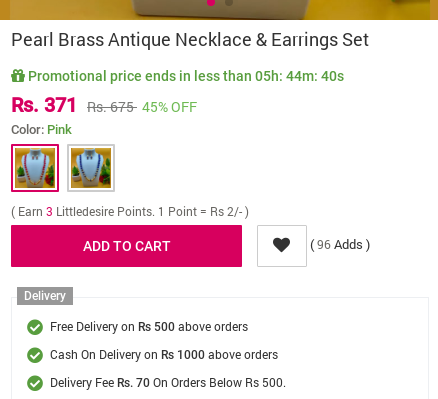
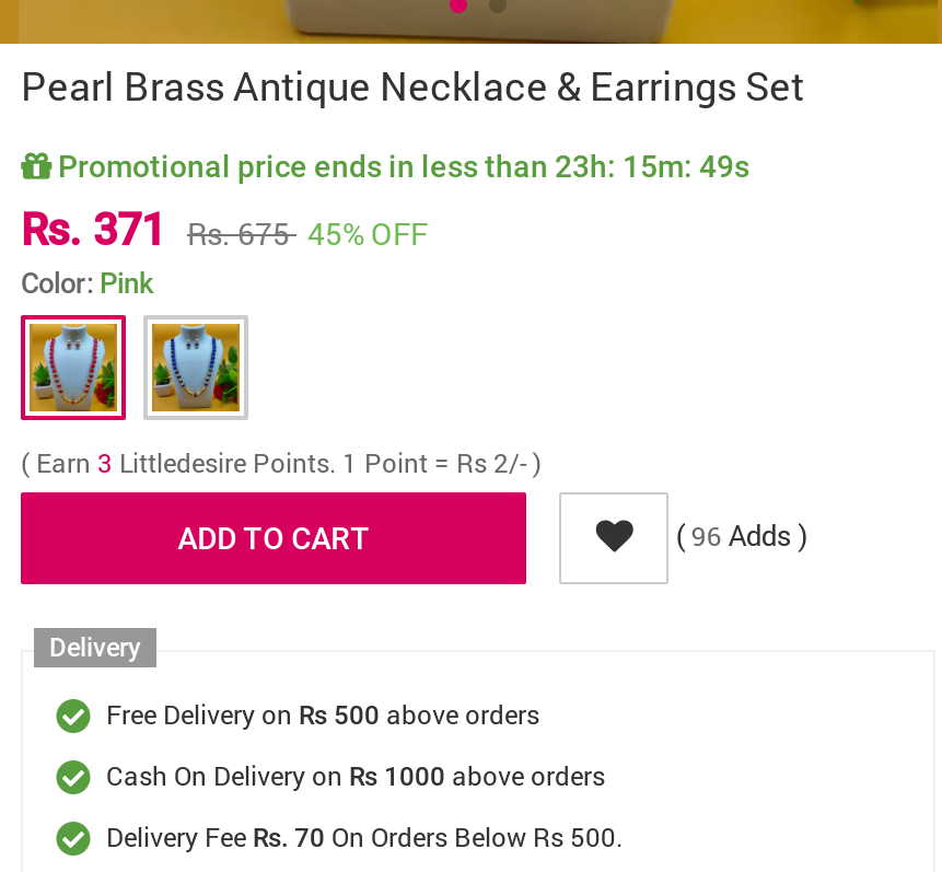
[25,68,344,84] Promotional price ends in less than 05h: 44m: 40s -> [51,149,749,184] Promotional price ends in less than 23h: 15m: 49s

